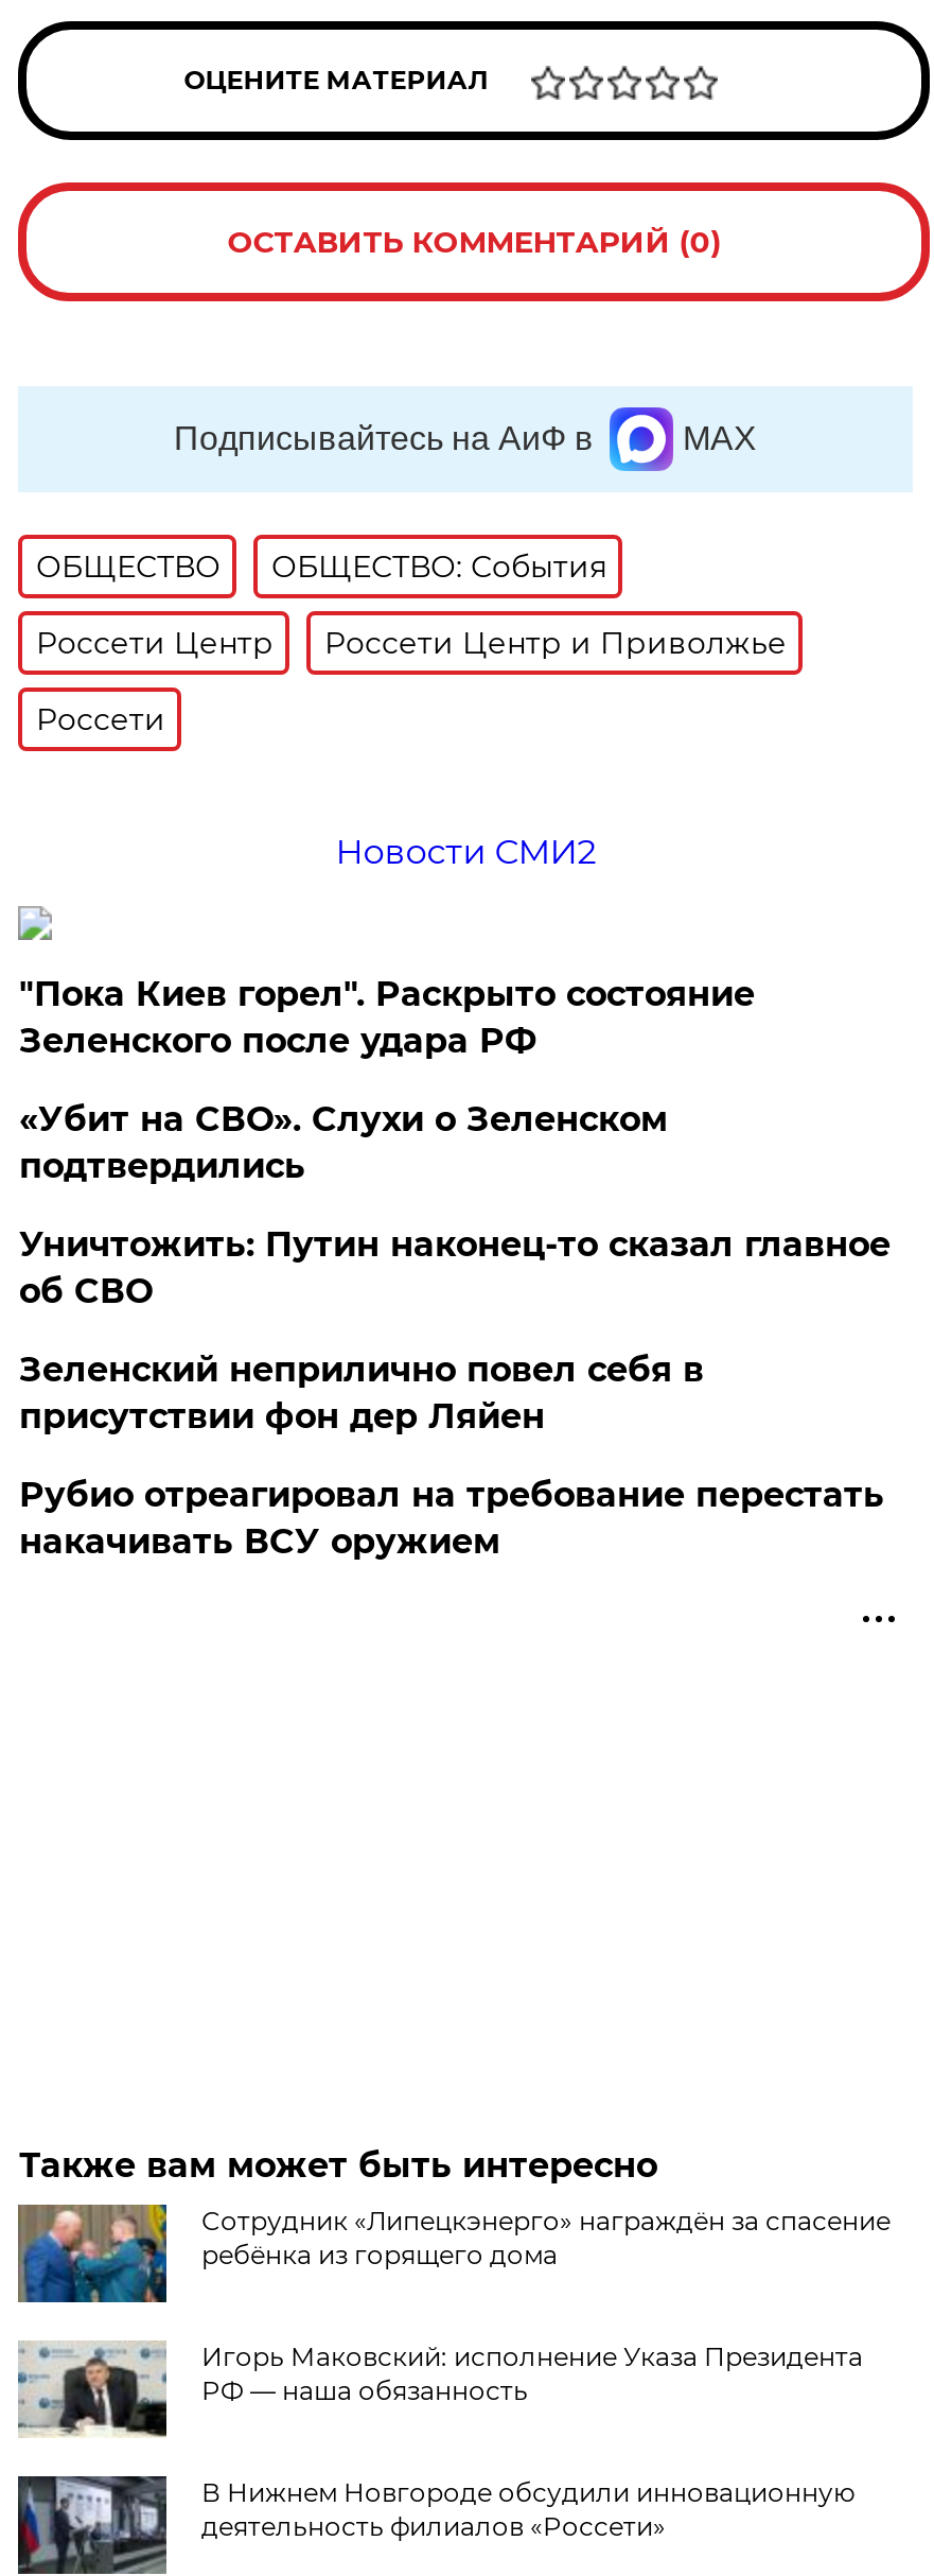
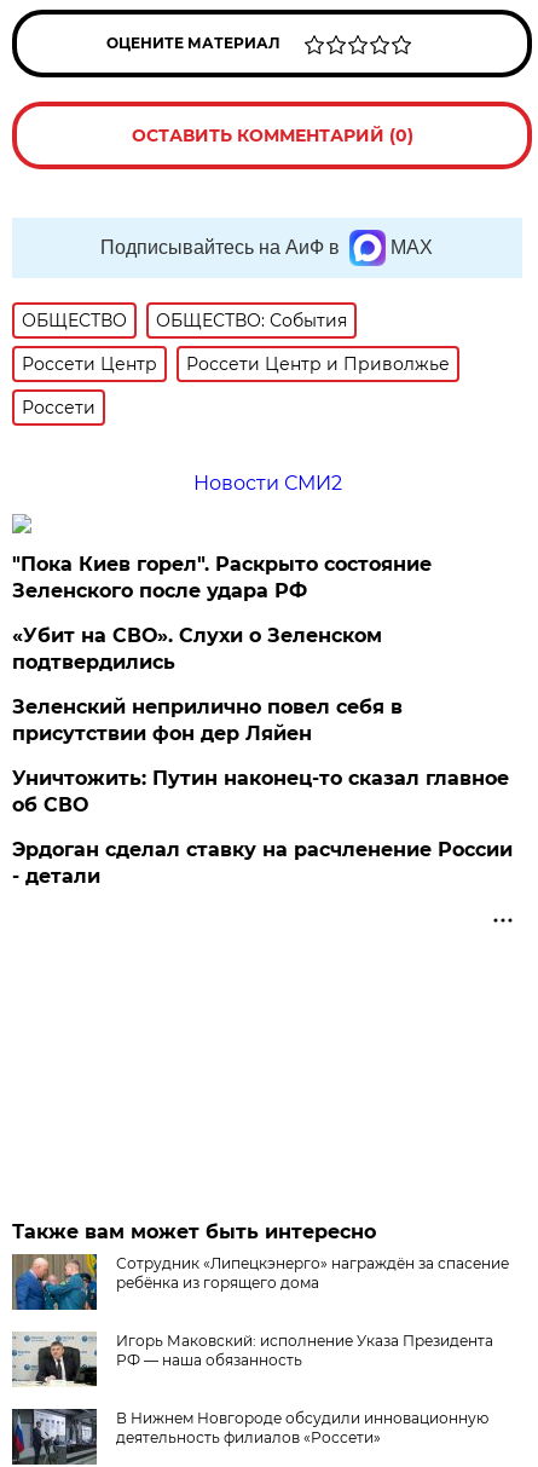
moved [19,1224,890,1311] -> [13,767,509,816]: Уничтожить: Путин наконец-то сказал главное | об СВО
moved [19,1350,704,1437] -> [13,695,403,745]: Зеленский неприлично повел cебя в | присутствии фон дер Ляйен
[19,1475,884,1562] Рубио отреагировал на требование перестать | накачивать ВСУ оружием -> [13,838,513,888] Эрдоган сделал ставку на расчленение России | - детали

